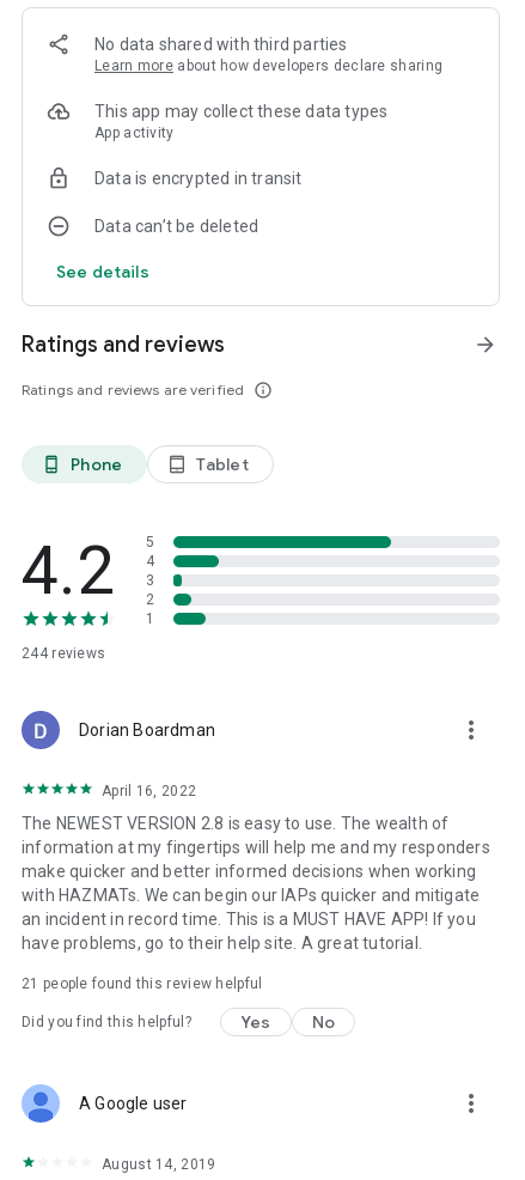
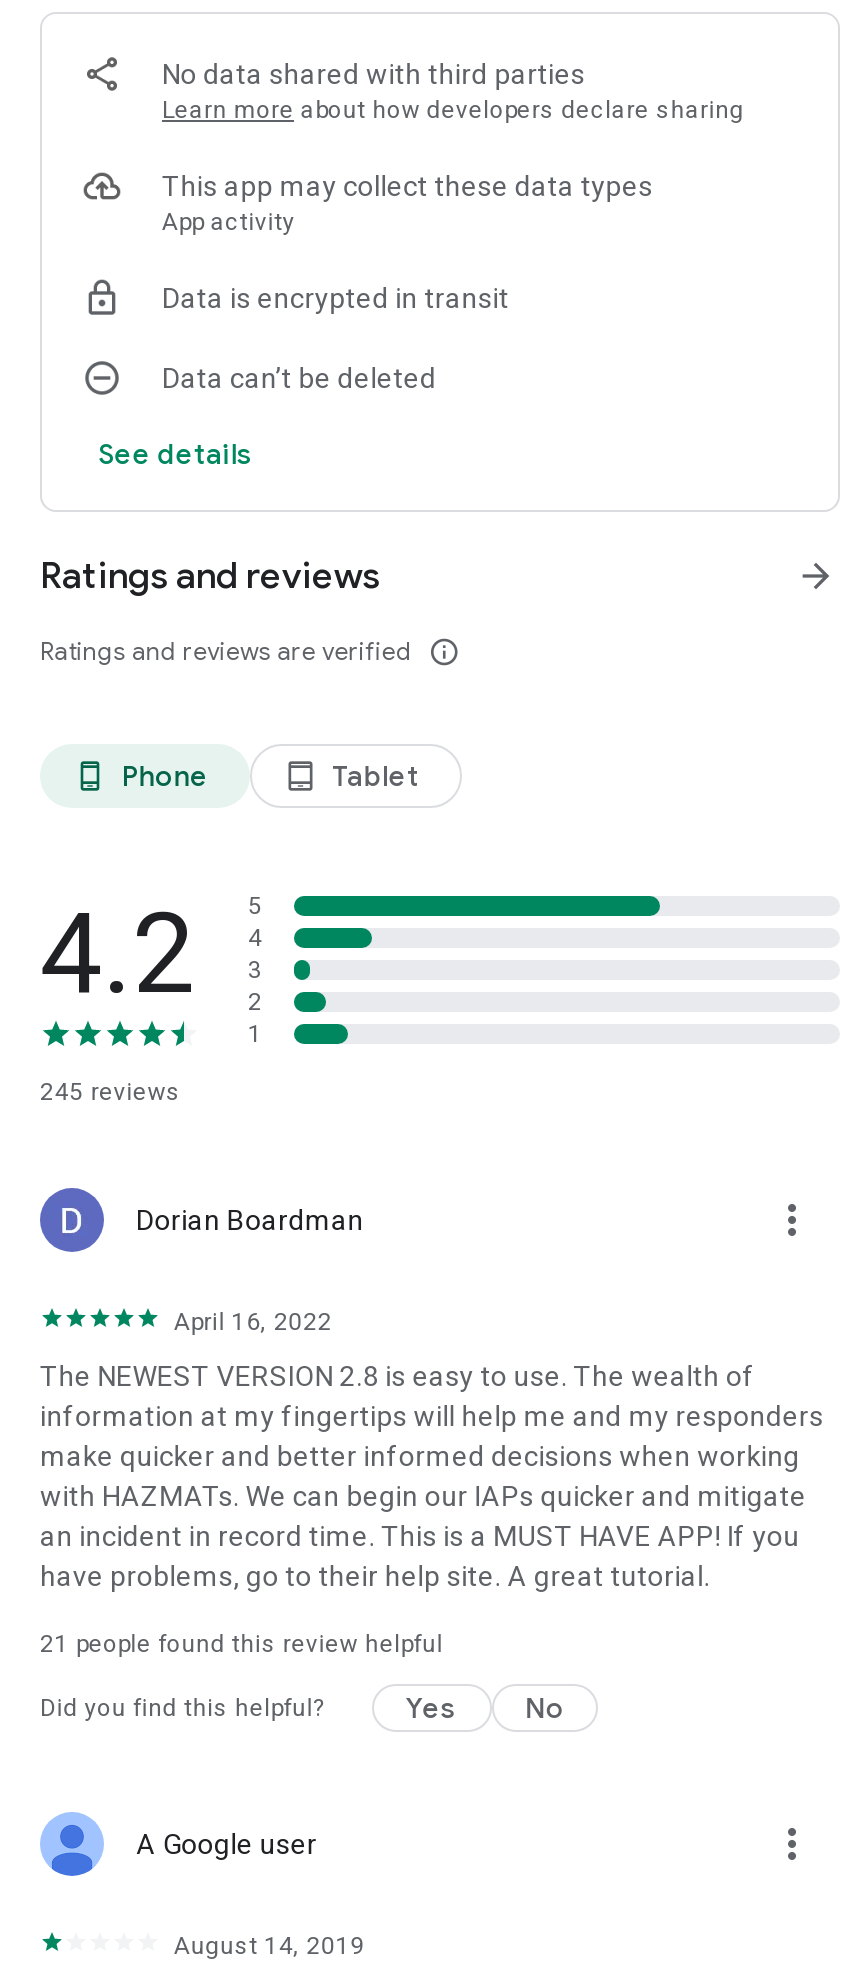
[22,645,106,662] 244 reviews -> [40,1078,181,1106] 245 reviews

